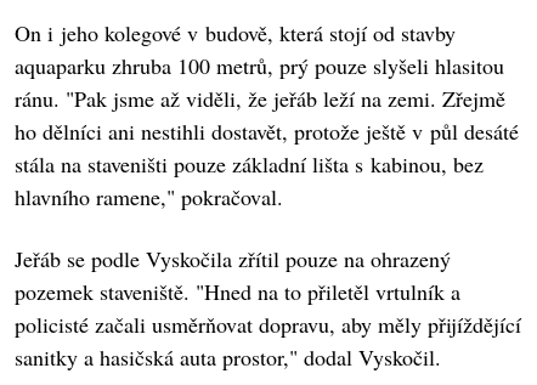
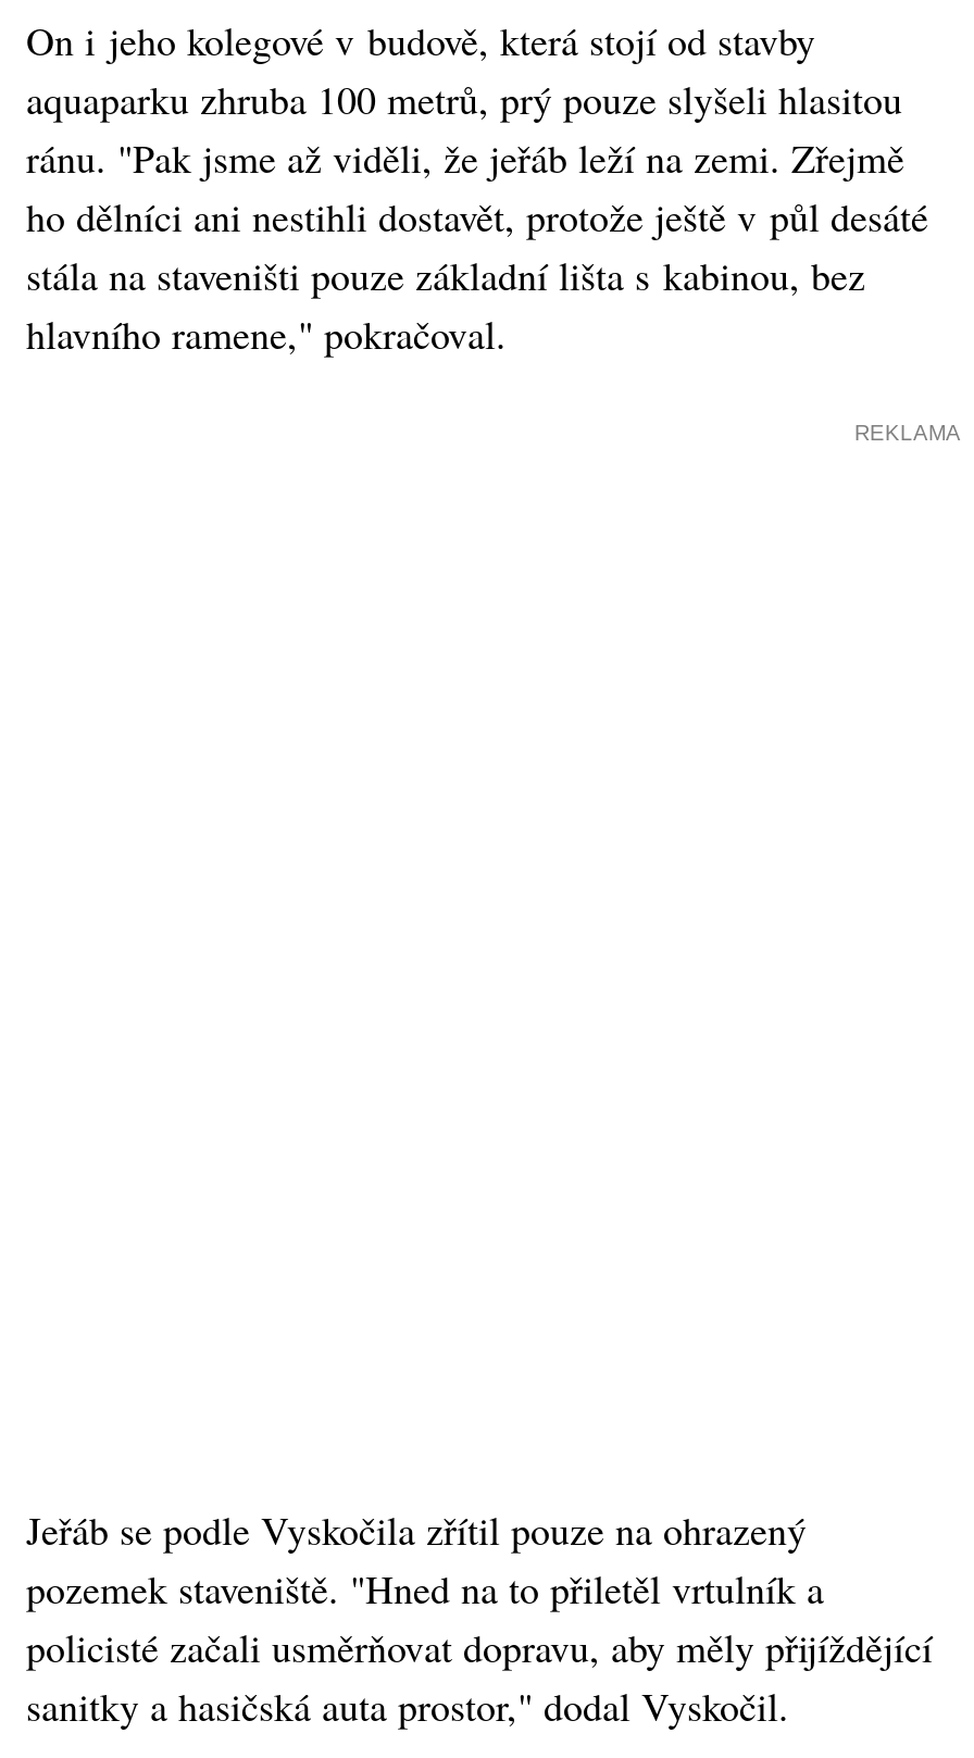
none -> [854,421,961,445] REKLAMA

